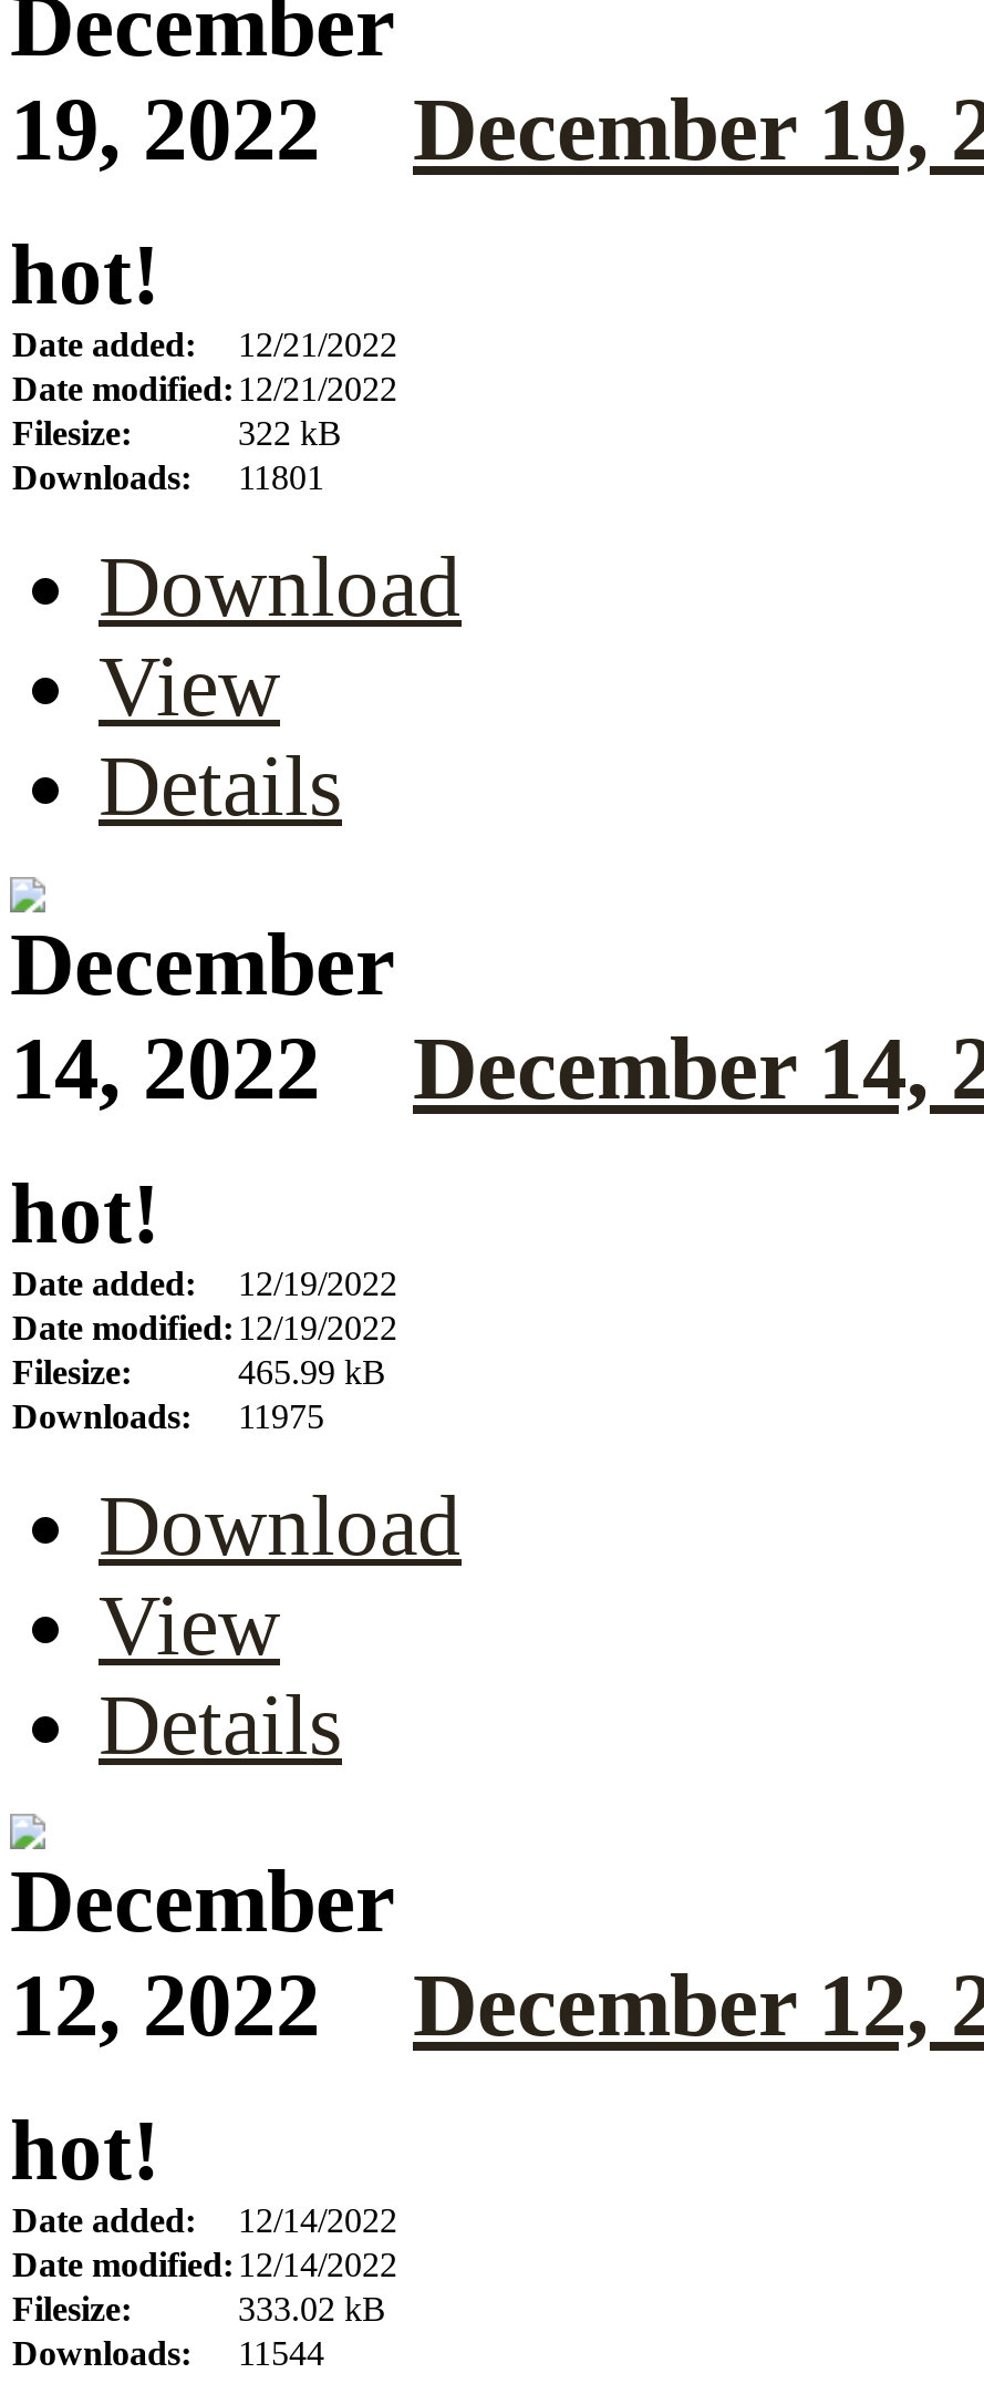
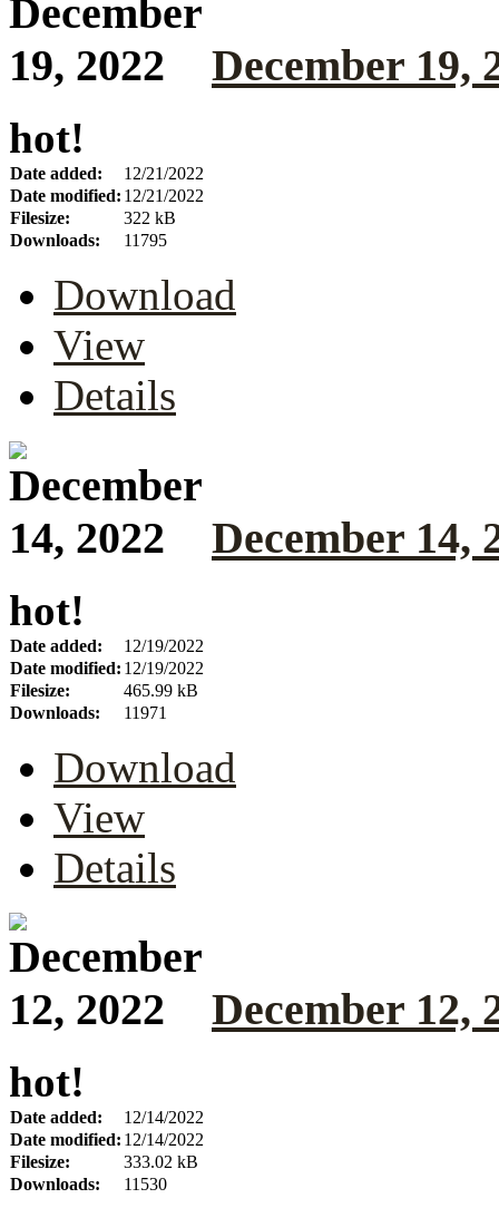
[12,459,324,496] Downloads: 11801 -> [10,231,167,250] Downloads: 11795
[12,1396,324,1434] Downloads: 11975 -> [10,703,167,722] Downloads: 11971
[12,2334,324,2372] Downloads: 11544 -> [10,1175,167,1194] Downloads: 11530

